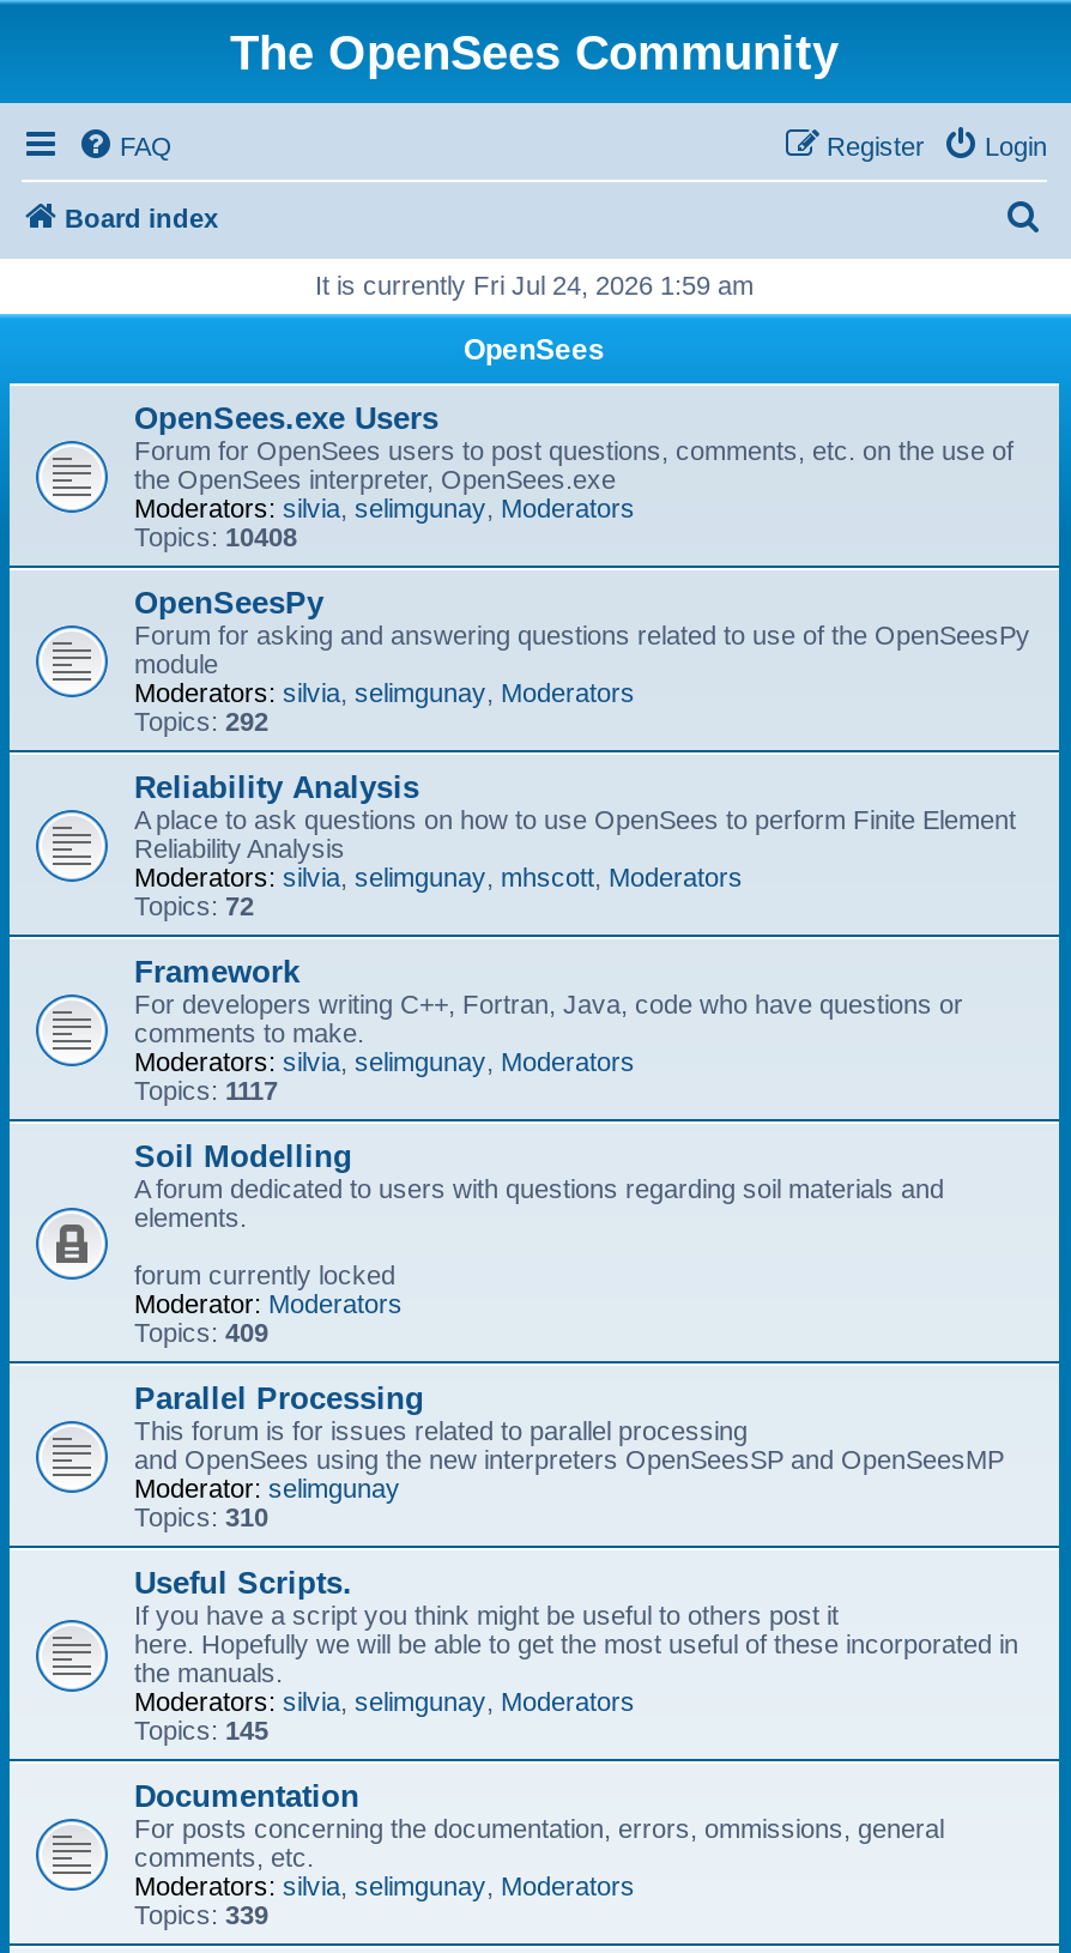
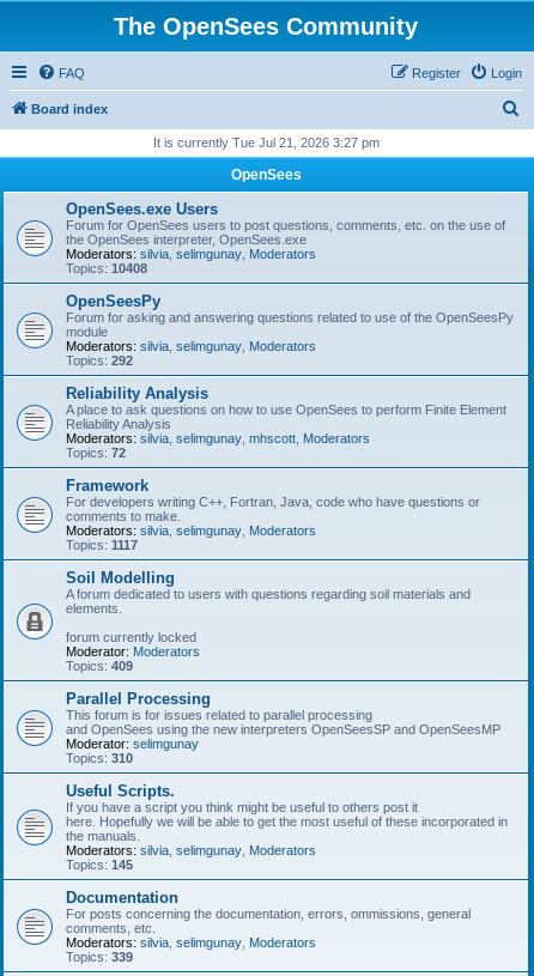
[315,271,754,300] It is currently Fri Jul 24, 2026 1:59 am -> [153,135,379,150] It is currently Tue Jul 21, 2026 3:27 pm

